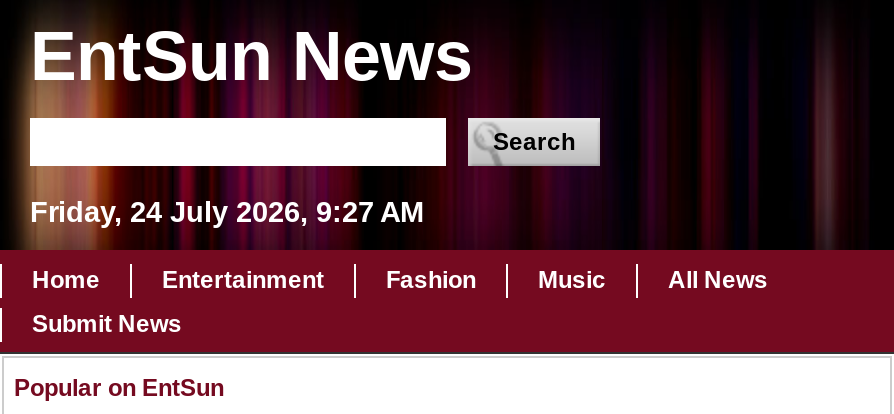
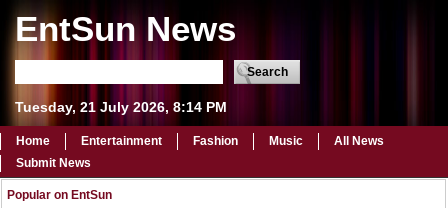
[30,196,424,228] Friday, 24 July 2026, 9:27 AM -> [15,99,227,115] Tuesday, 21 July 2026, 8:14 PM

